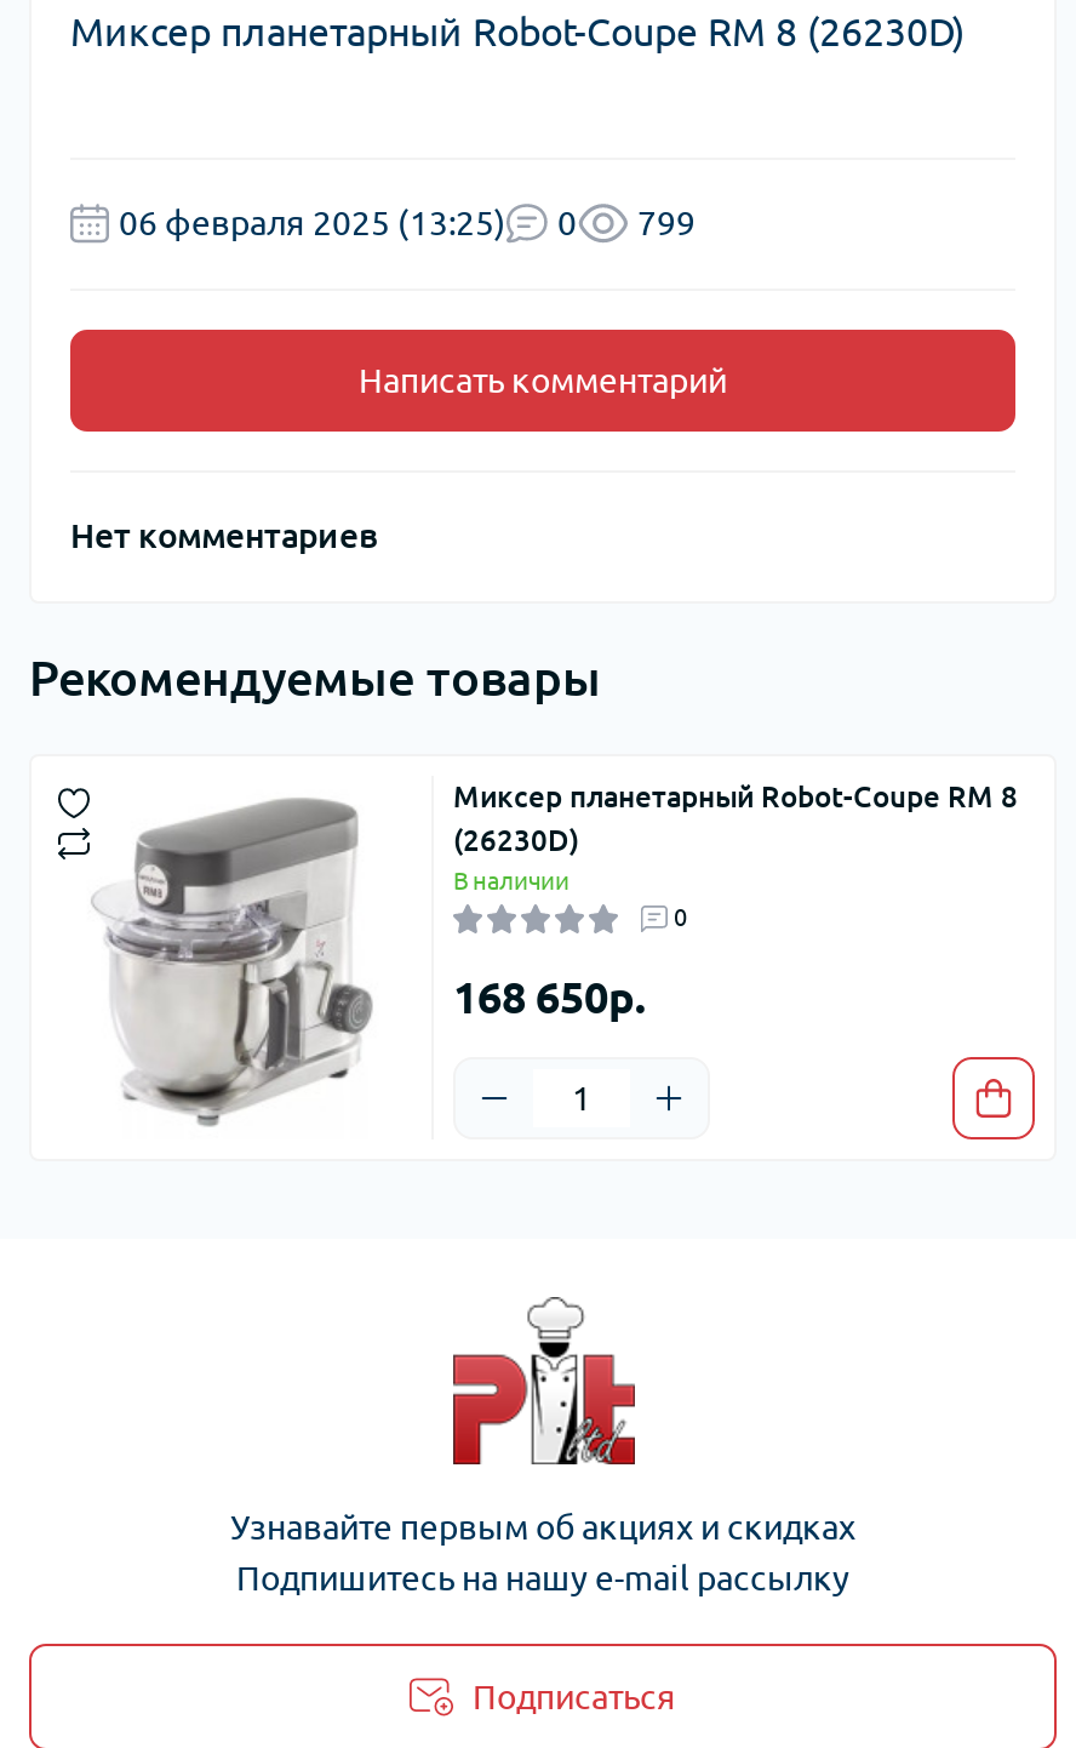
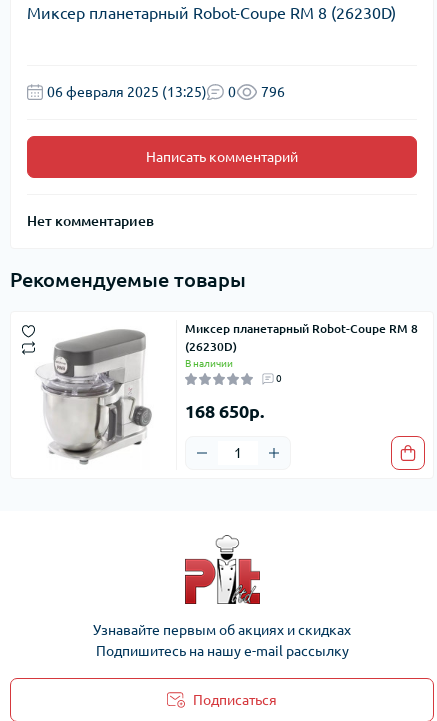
[119,204,696,242] 06 февраля 2025 (13:25) 0 799 -> [47,84,285,100] 06 февраля 2025 (13:25) 0 796

